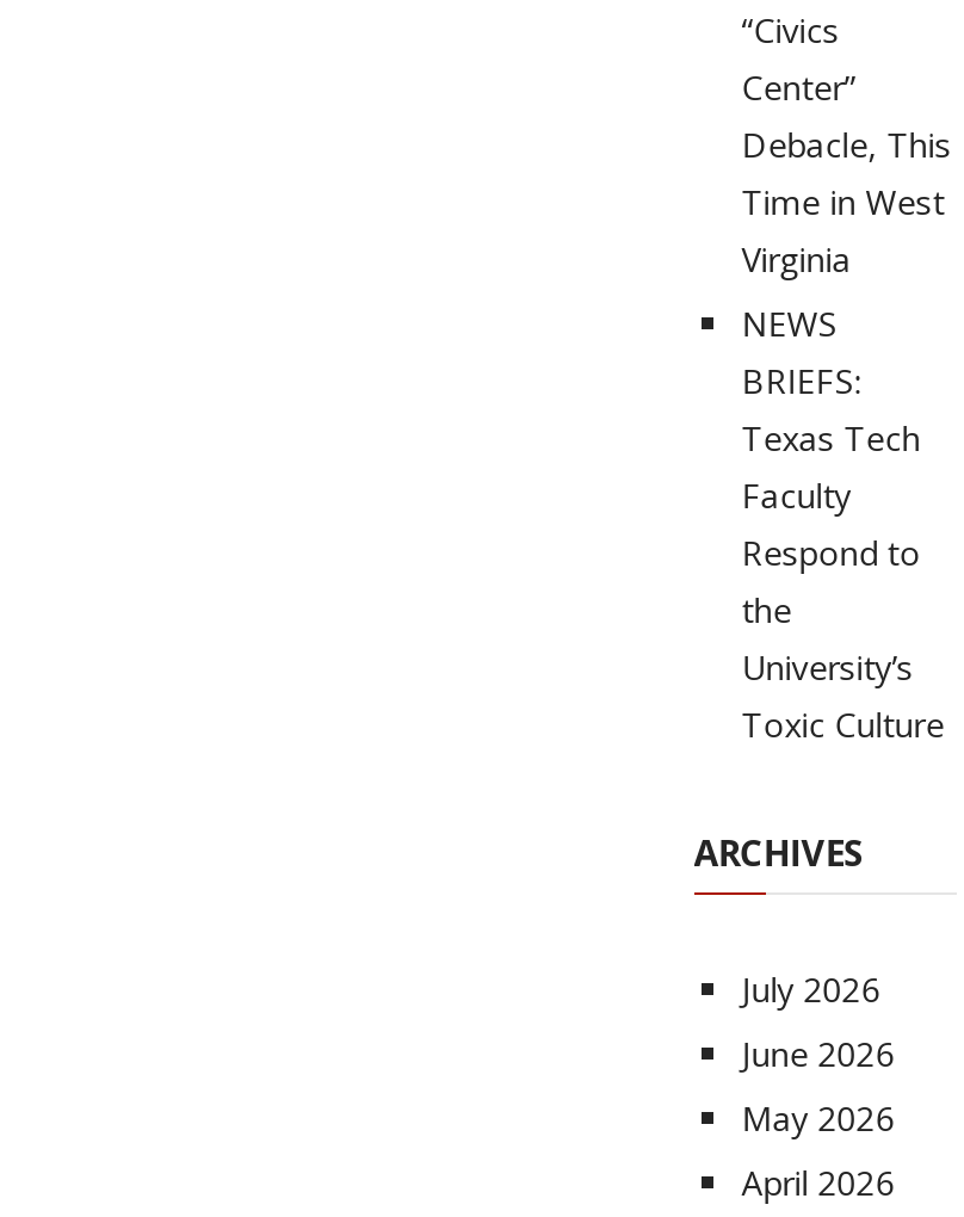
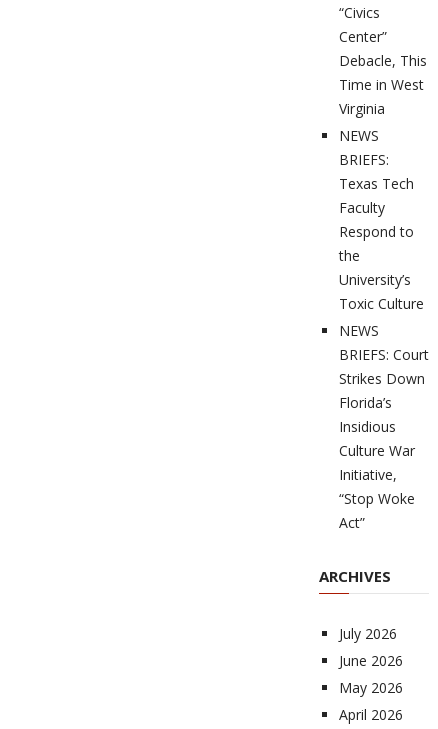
none -> [339,321,429,532] NEWS | BRIEFS: Court | Strikes Down | Florida’s | Insidious | Culture War | Initiative, | “Stop Woke | Act”

